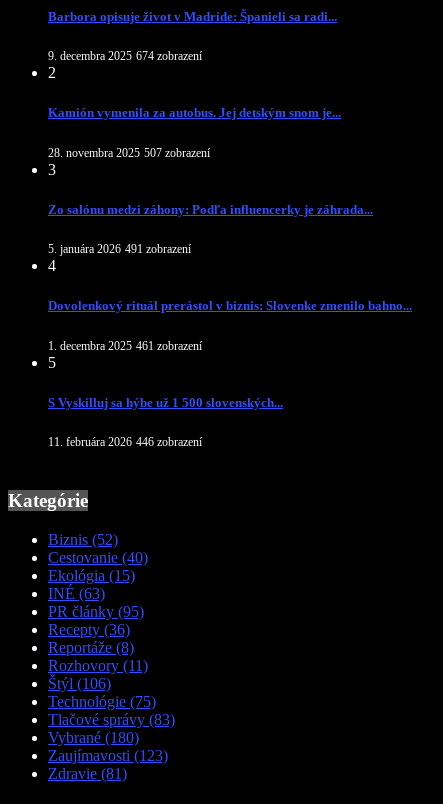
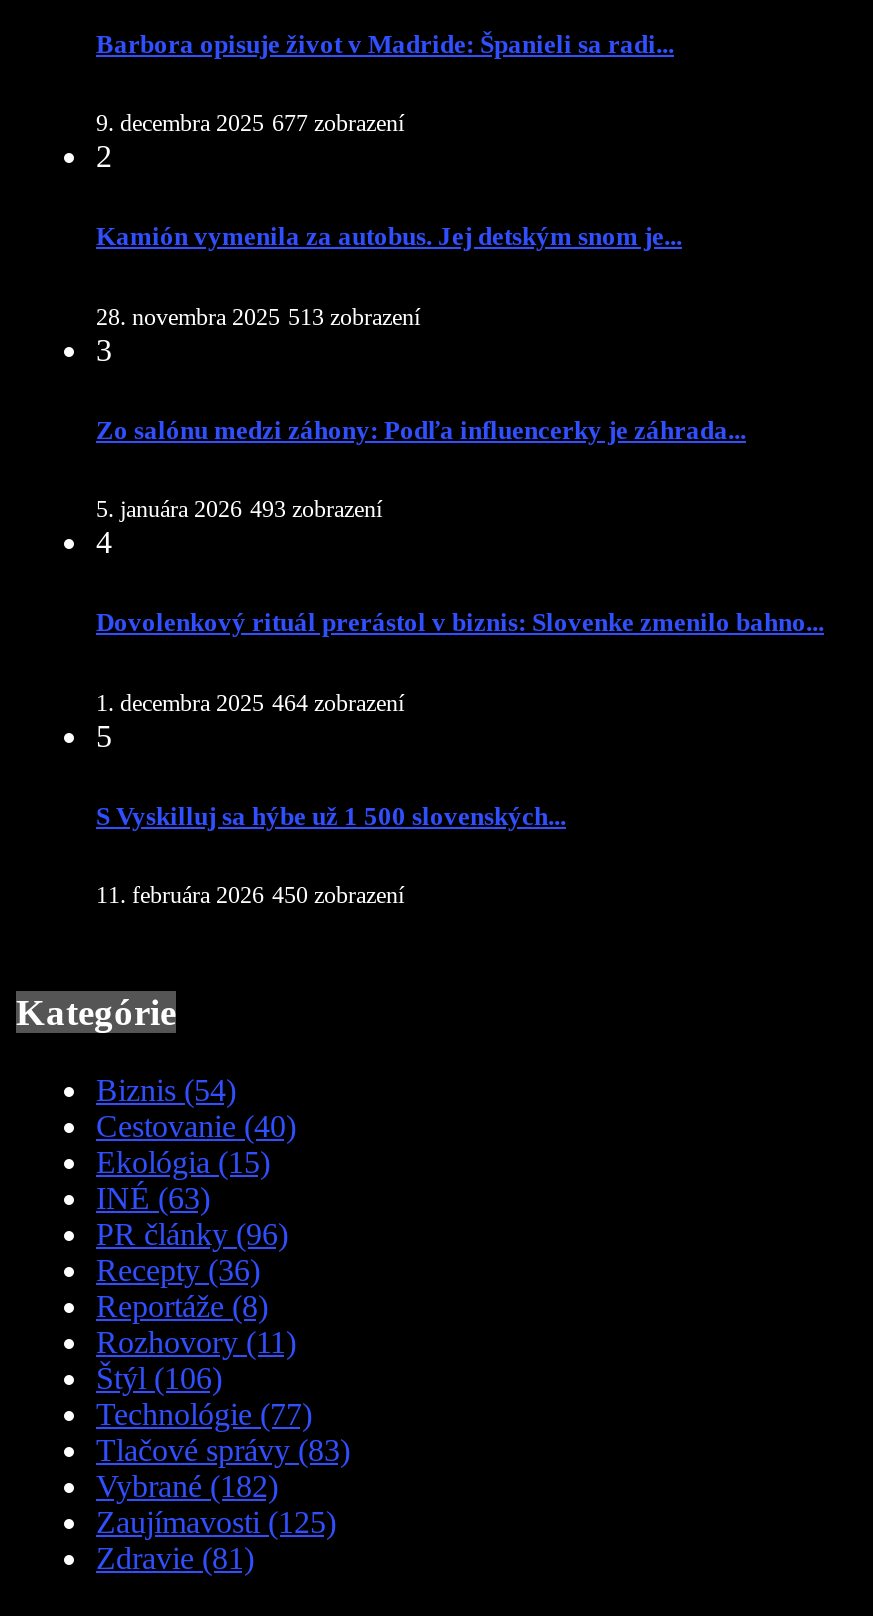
[48,49,202,63] 9. decembra 2025 674 zobrazení -> [96,109,404,137] 9. decembra 2025 677 zobrazení
[48,146,210,160] 28. novembra 2025 507 zobrazení -> [96,302,420,330] 28. novembra 2025 513 zobrazení
[48,242,191,256] 5. januára 2026 491 zobrazení -> [96,495,382,523] 5. januára 2026 493 zobrazení
[48,339,202,353] 1. decembra 2025 461 zobrazení -> [96,688,404,716] 1. decembra 2025 464 zobrazení
[48,435,202,449] 11. februára 2026 446 zobrazení -> [96,881,404,909] 11. februára 2026 450 zobrazení
[48,531,118,548] Biznis (52) -> [96,1073,236,1107] Biznis (54)
[48,603,144,620] PR články (95) -> [96,1217,288,1251] PR články (96)
[48,693,156,710] Technológie (75) -> [96,1397,312,1431] Technológie (77)
[48,729,139,746] Vybrané (180) -> [96,1469,278,1503] Vybrané (182)
[48,747,168,764] Zaujímavosti (123) -> [96,1505,336,1539] Zaujímavosti (125)

